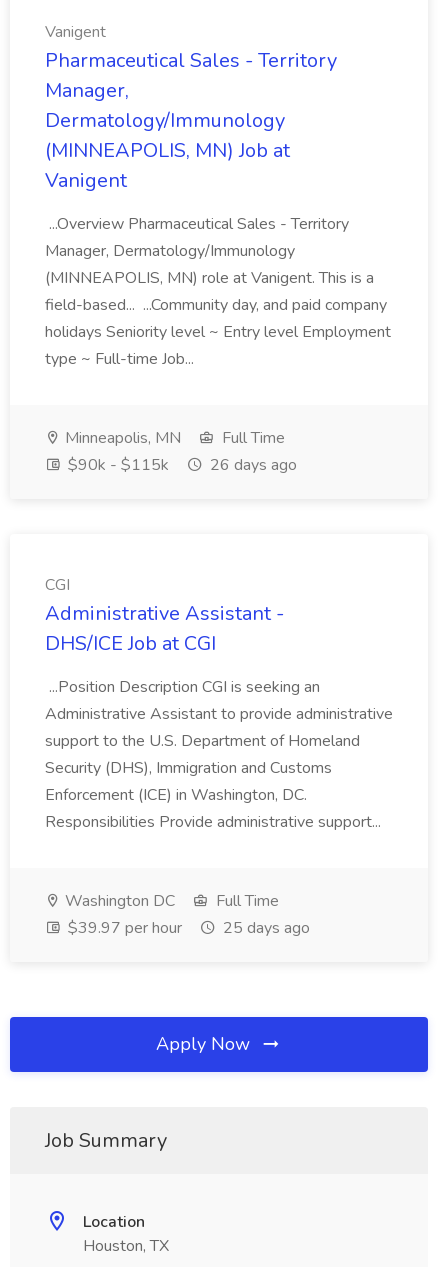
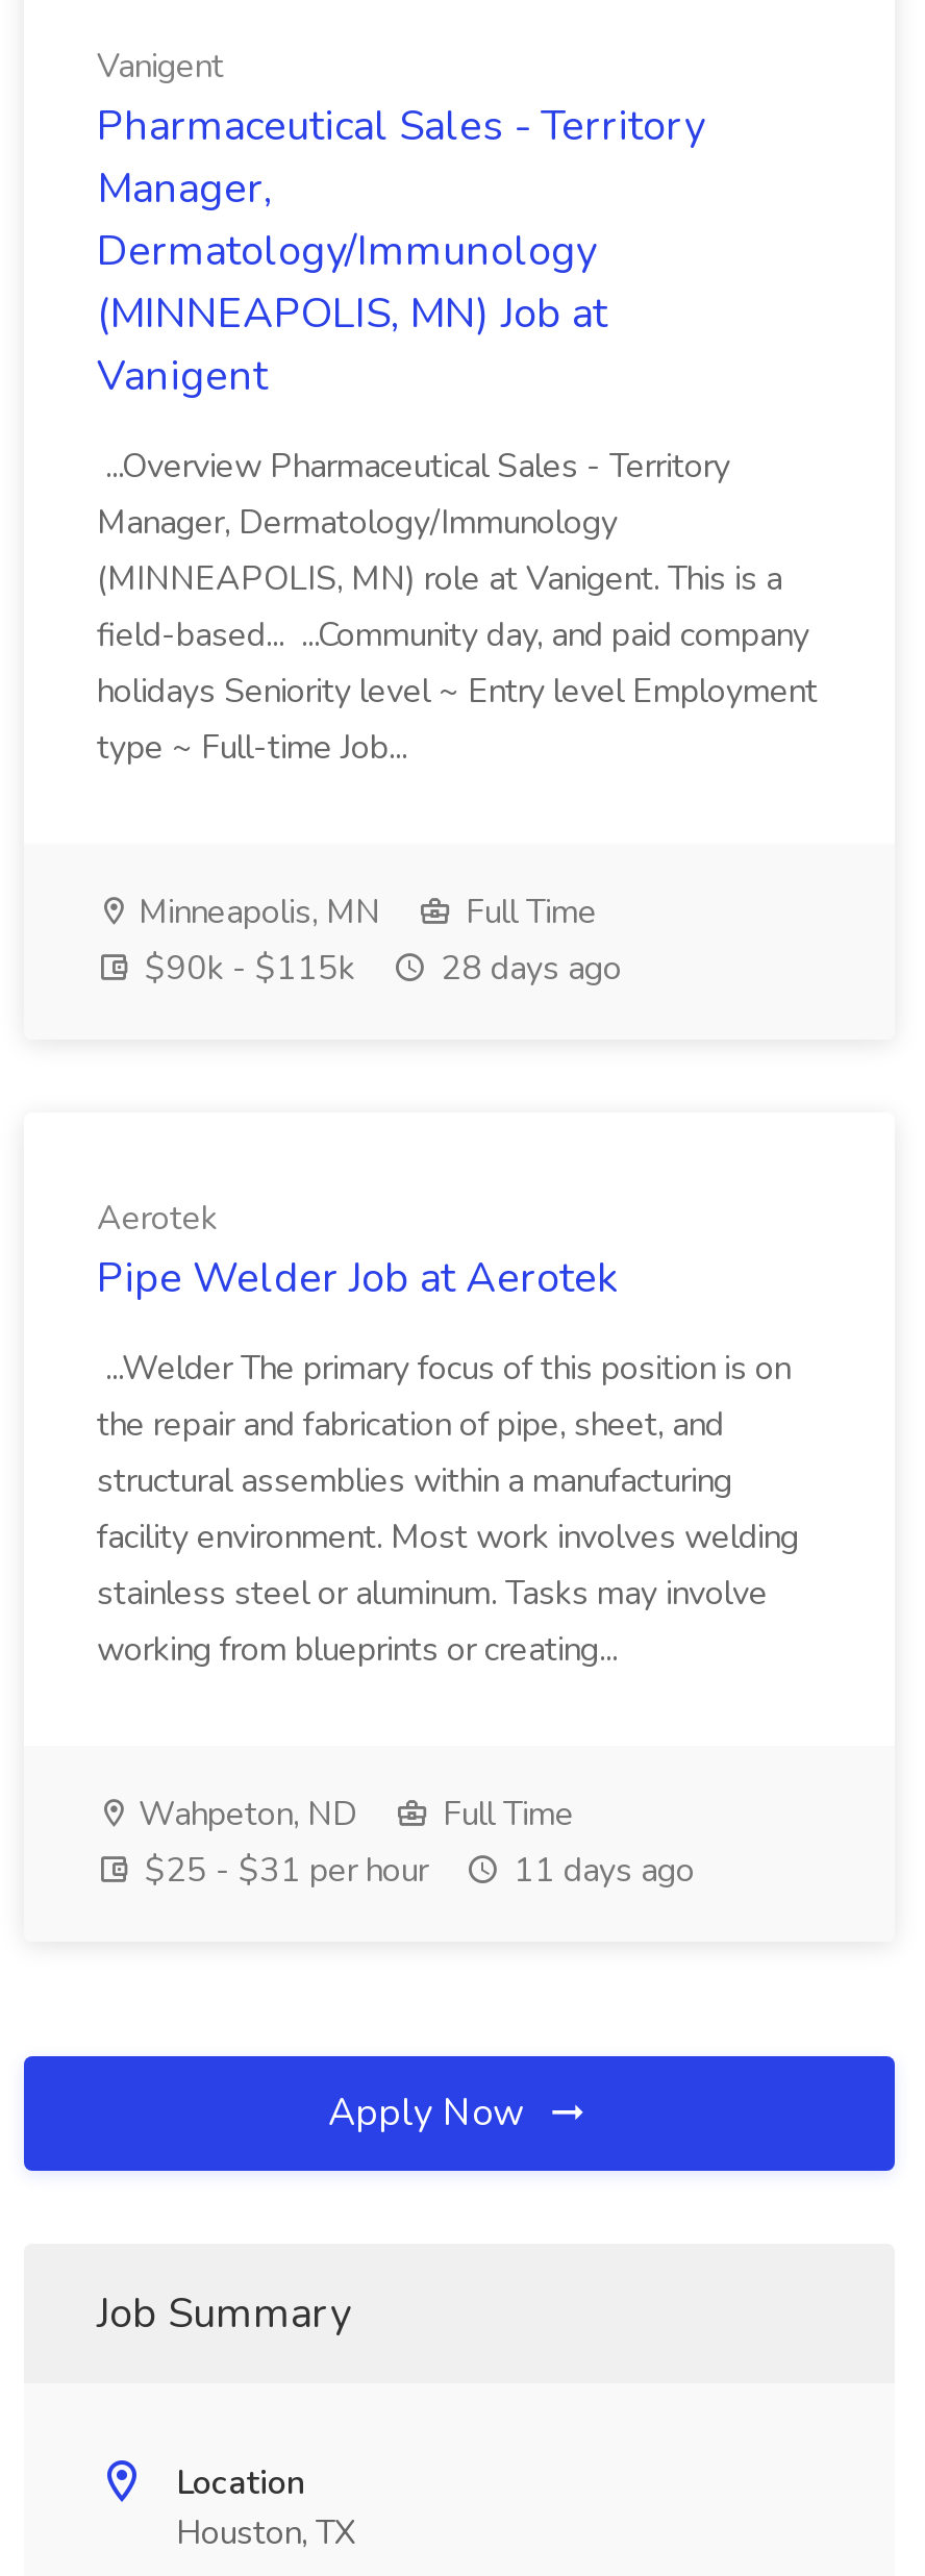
[64,454,297,476] $90k - $115k 26 days ago -> [136,946,622,992] $90k - $115k 28 days ago
[45,574,284,657] CGI | Administrative Assistant - | DHS/ICE Job at CGI -> [97,1196,620,1306] Aerotek | Pipe Welder Job at Aerotek
[45,676,393,833] ...Position Description CGI is seeking an | Administrative Assistant to provide administrative | support to the U.S. Department of Homeland | Security (DHS), Immigration and Customs | Enforcement (ICE) in Washington, DC. | Responsibilities Provide administrative support... -> [97,1346,799,1673] ...Welder The primary focus of this position is on | the repair and fabrication of pipe, sheet, and | structural assemblies within a manufacturing | facility environment. Most work involves welding | stainless steel or aluminum. Tasks may involve | working from blueprints or creating...
[61,890,175,912] Washington DC -> [130,1792,357,1837] Wahpeton, ND
[64,917,310,939] $39.97 per hour | 25 days ago -> [136,1848,695,1894] $25 - $31 per hour | 11 days ago

